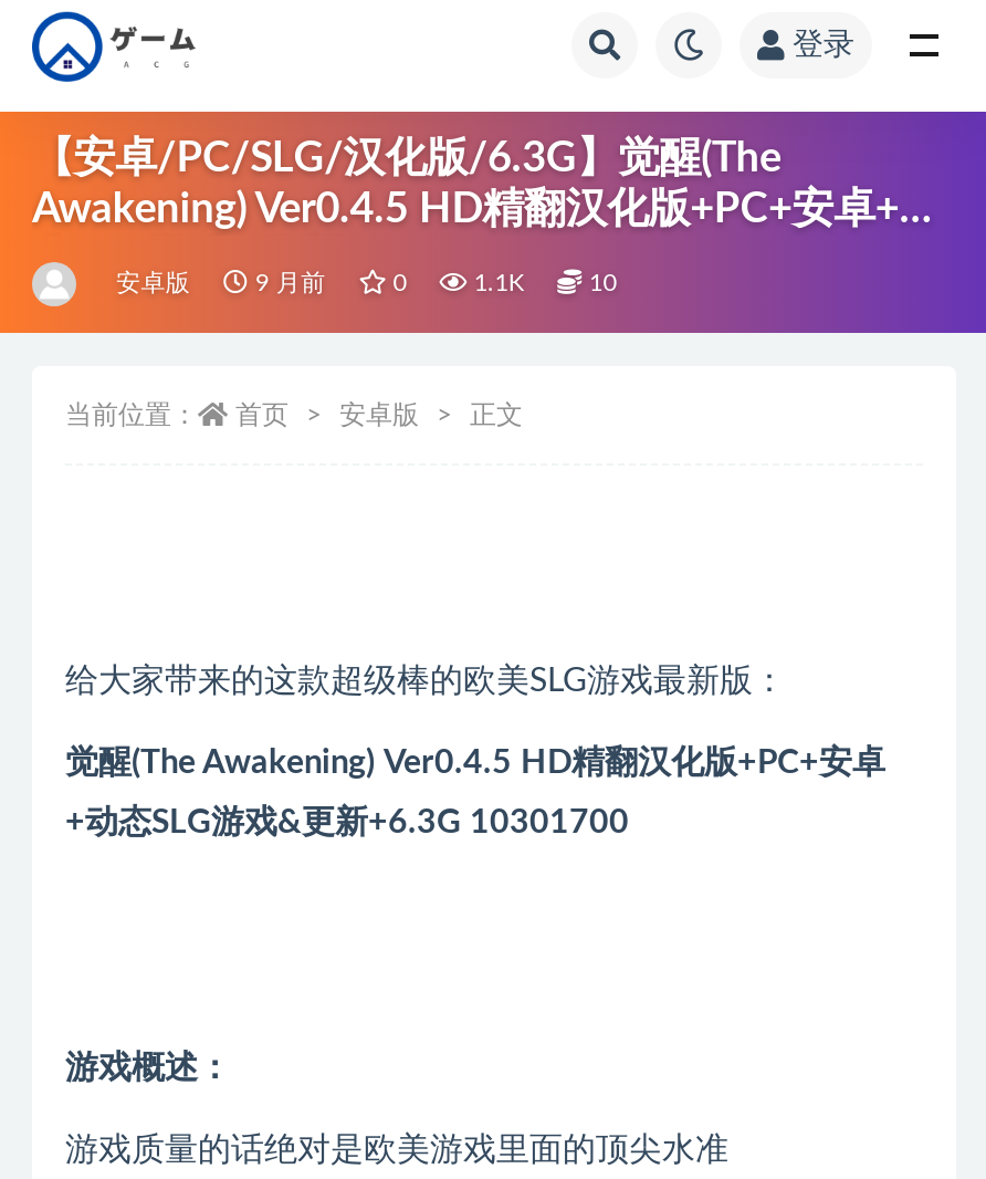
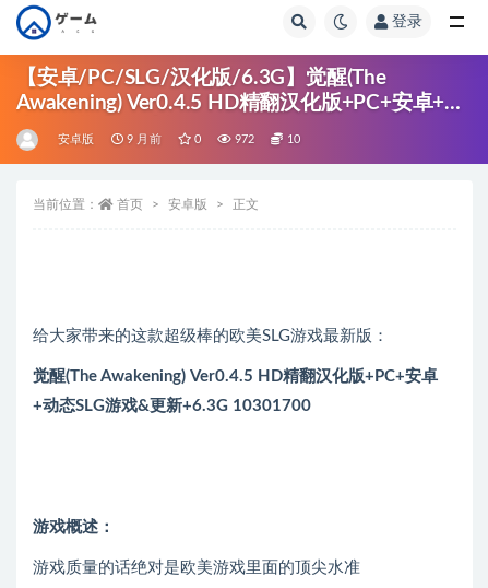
[467,271,524,295] 1.1K -> [231,133,255,145] 972

